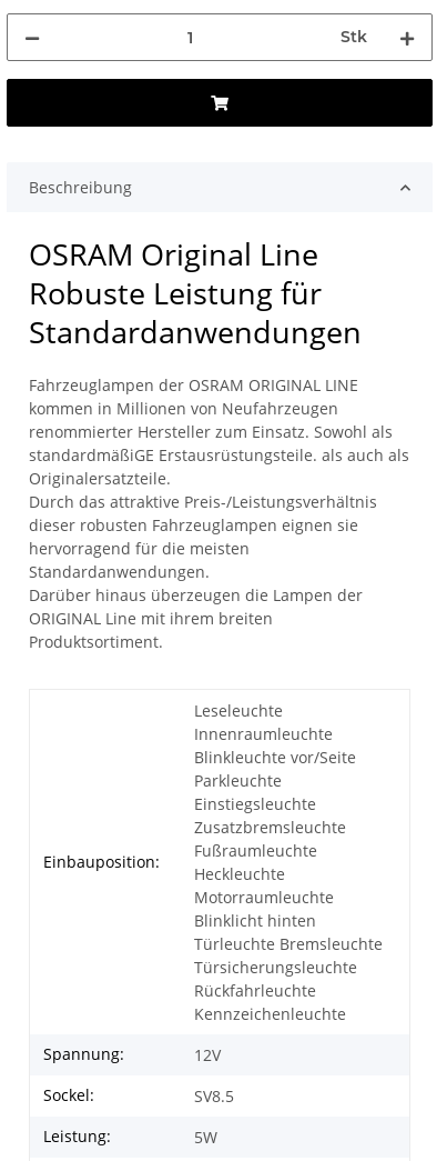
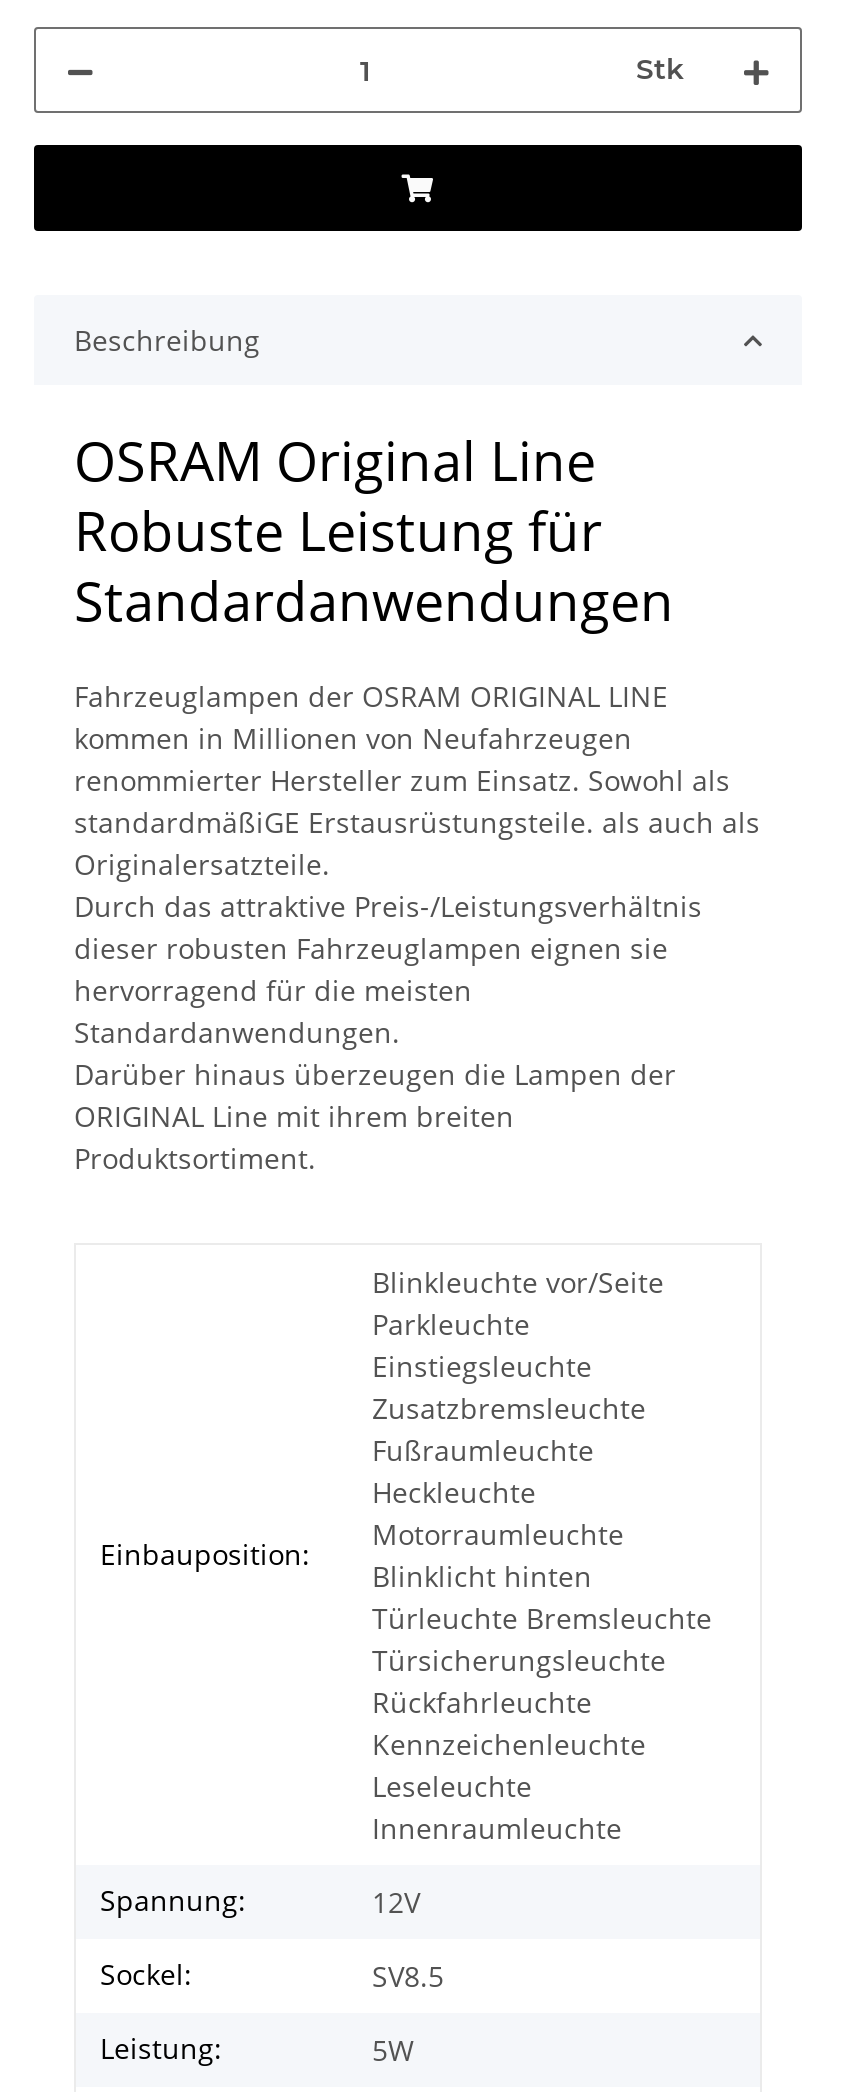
moved [194,700,333,744] -> [372,1767,622,1847]: Leseleuchte | Innenraumleuchte
moved [194,747,383,1024] -> [372,1263,712,1763]: Blinkleuchte vor/Seite | Parkleuchte | Einstiegsleuchte | ... | Rückfahrleuchte | Kennzeichenleuchte

